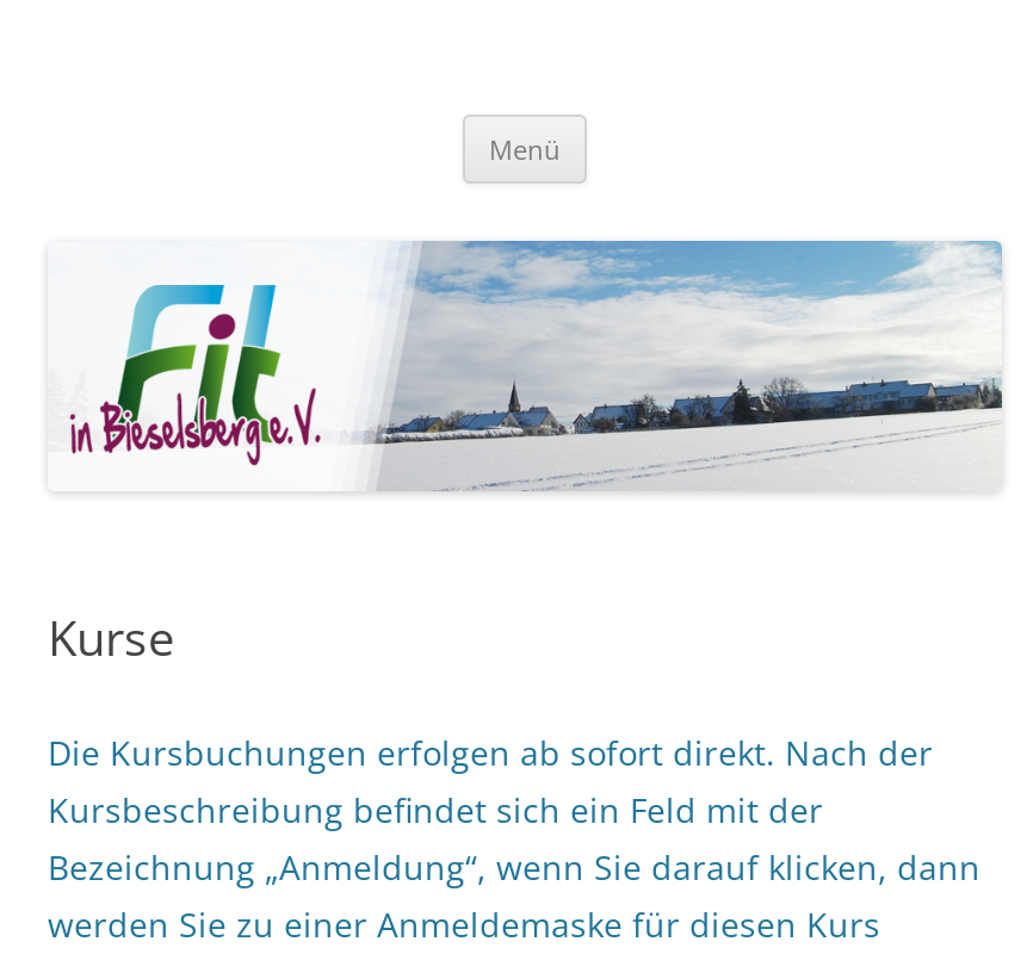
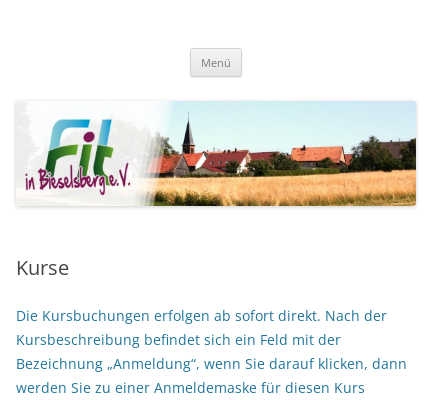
[341,238,1004,491] [image] -> [140,102,417,207] [image]

